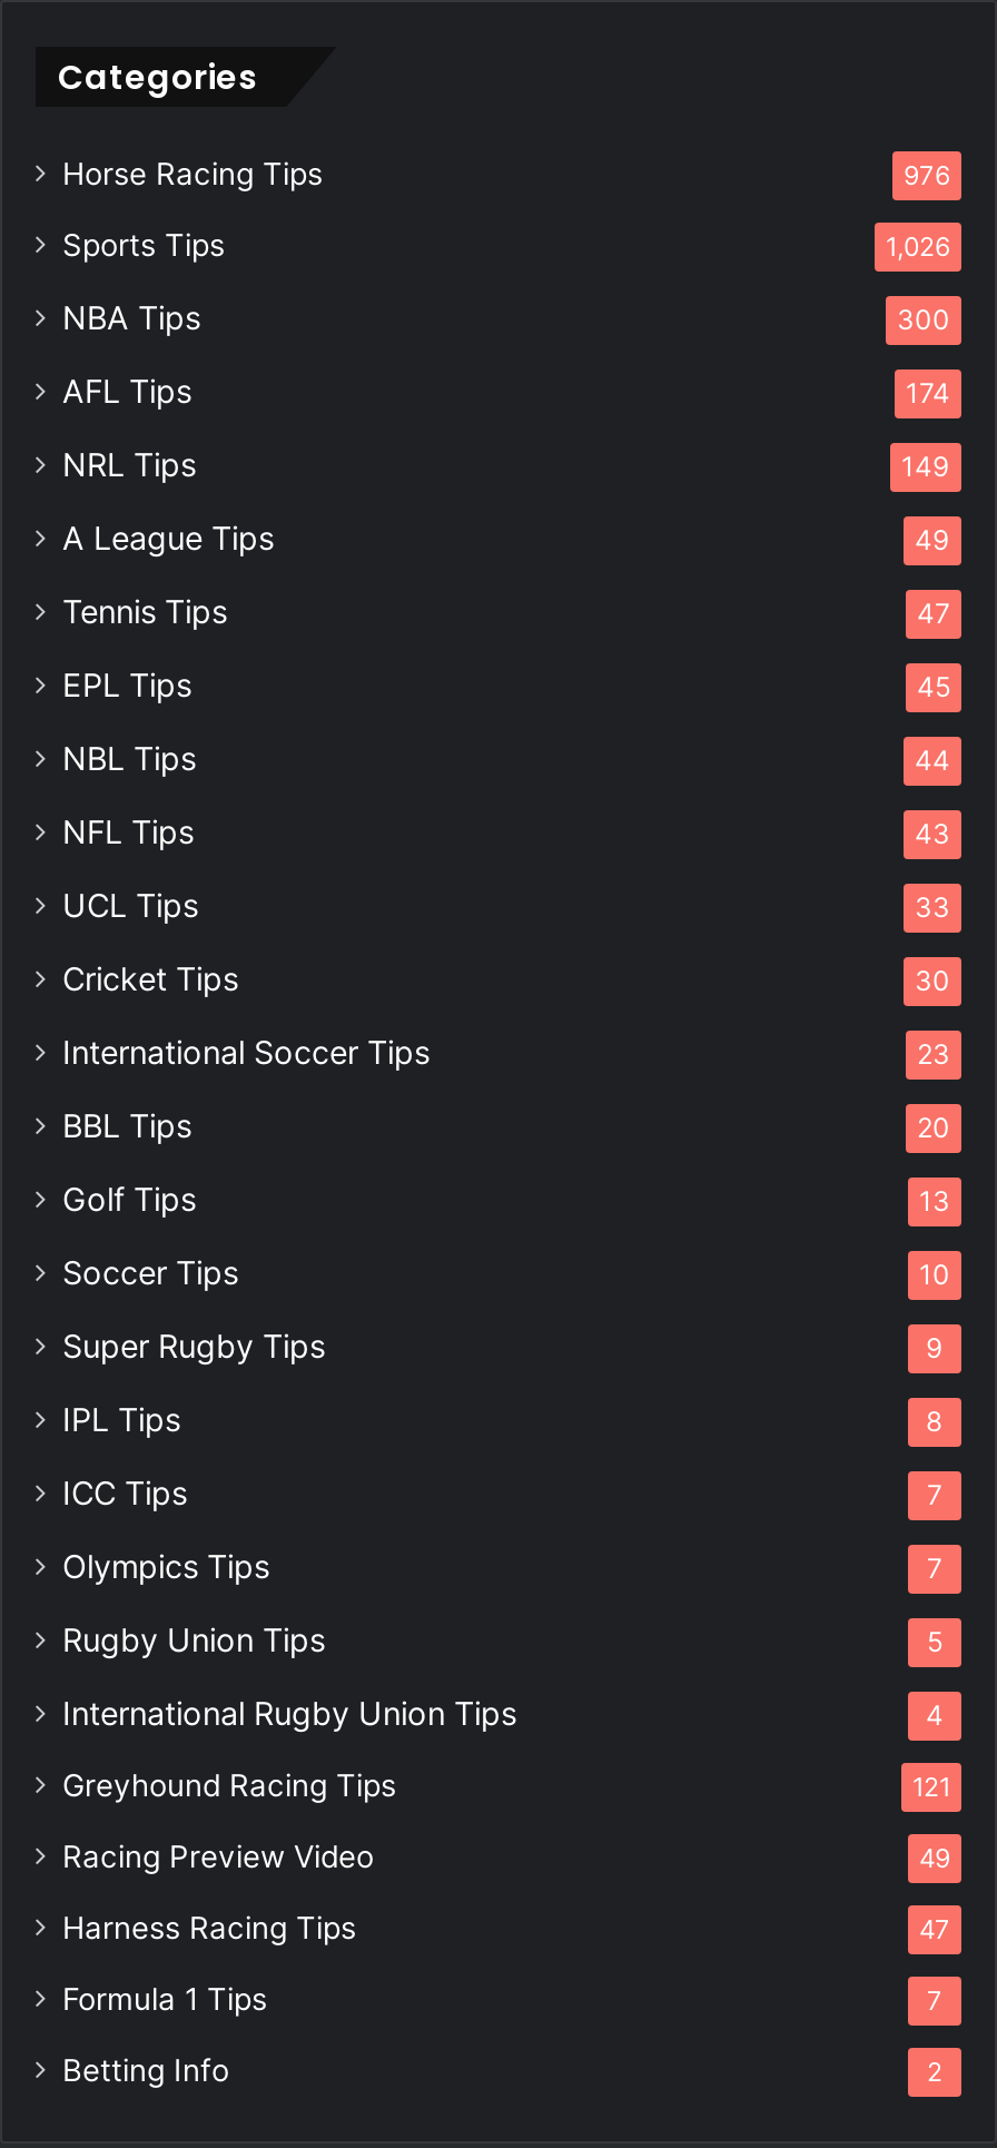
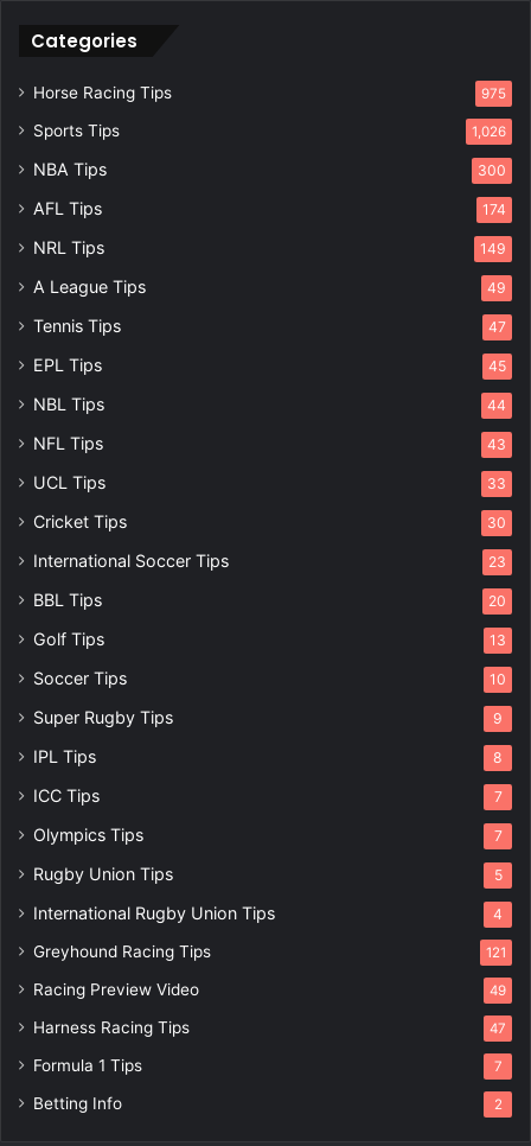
[904,161,950,192] 976 -> [481,86,506,102] 975

